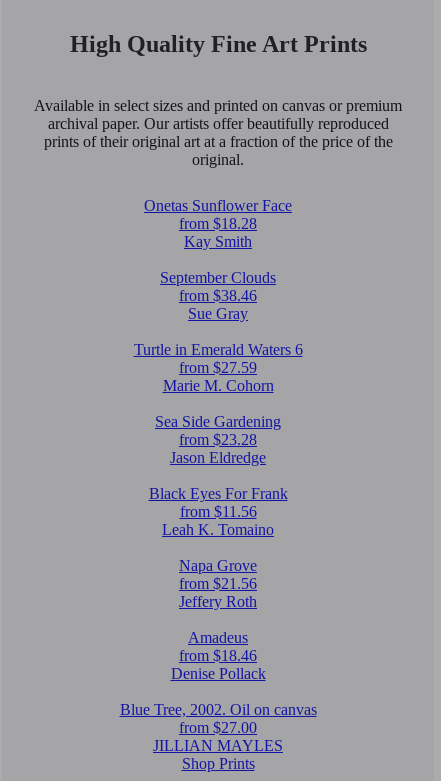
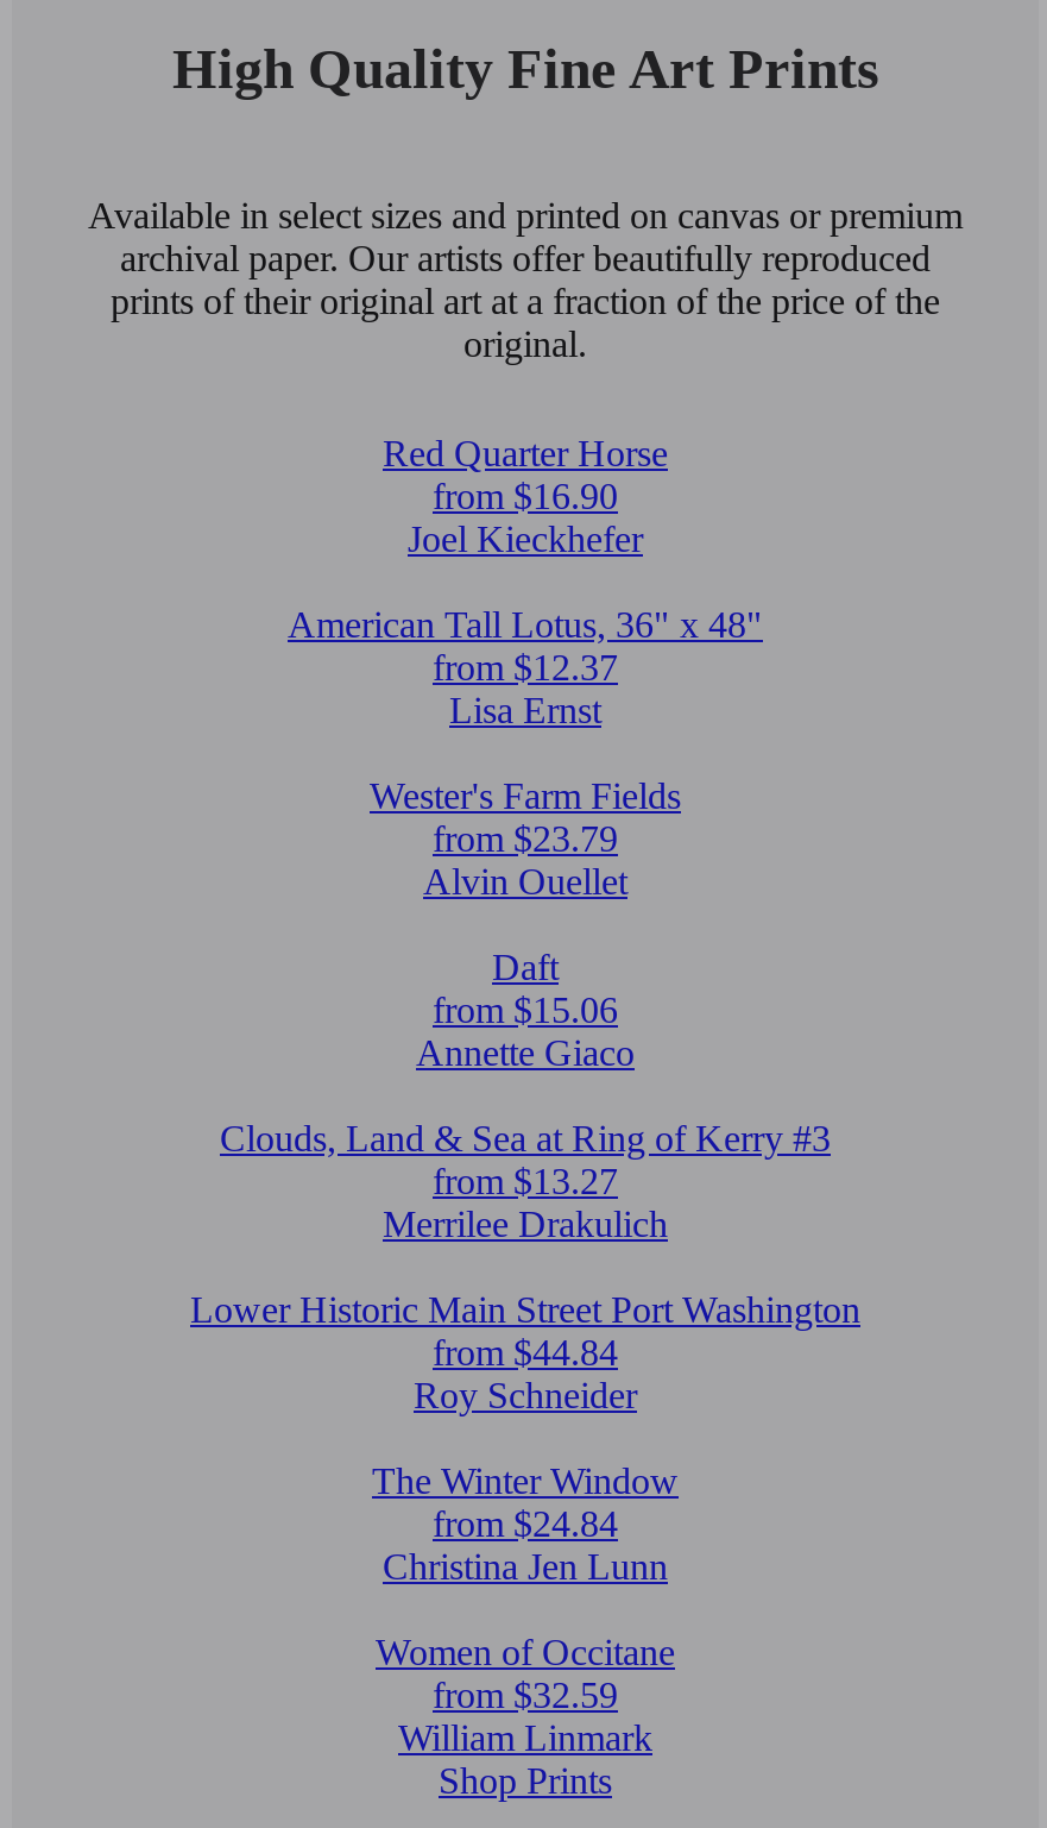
[144,196,292,249] Onetas Sunflower Face | from $18.28 | Kay Smith -> [383,432,668,558] Red Quarter Horse | from $16.90 | Joel Kieckhefer
[160,268,276,321] September Clouds | from $38.46 | Sue Gray -> [288,603,763,729] American Tall Lotus, 36" x 48" | from $12.37 | Lisa Ernst
[133,340,302,393] Turtle in Emerald Waters 6 | from $27.59 | Marie M. Cohorn -> [370,774,681,900] Wester's Farm Fields | from $23.79 | Alvin Ouellet
[155,412,281,465] Sea Side Gardening | from $23.28 | Jason Eldredge -> [416,946,635,1072] Daft | from $15.06 | Annette Giaco
[148,484,287,537] Black Eyes For Frank | from $11.56 | Leah K. Tomaino -> [220,1117,831,1243] Clouds, Land & Sea at Ring of Kerry #3 | from $13.27 | Merrilee Drakulich
[179,556,257,609] Napa Grove | from $21.56 | Jeffery Roth -> [190,1288,860,1414] Lower Historic Main Street Port Washington | from $44.84 | Roy Schneider
[170,628,265,681] Amadeus | from $18.46 | Denise Pollack -> [372,1459,679,1585] The Winter Window | from $24.84 | Christina Jen Lunn
[119,700,316,753] Blue Tree, 2002. Oil on canvas | from $27.00 | JILLIAN MAYLES -> [376,1631,675,1757] Women of Occitane | from $32.59 | William Linmark

